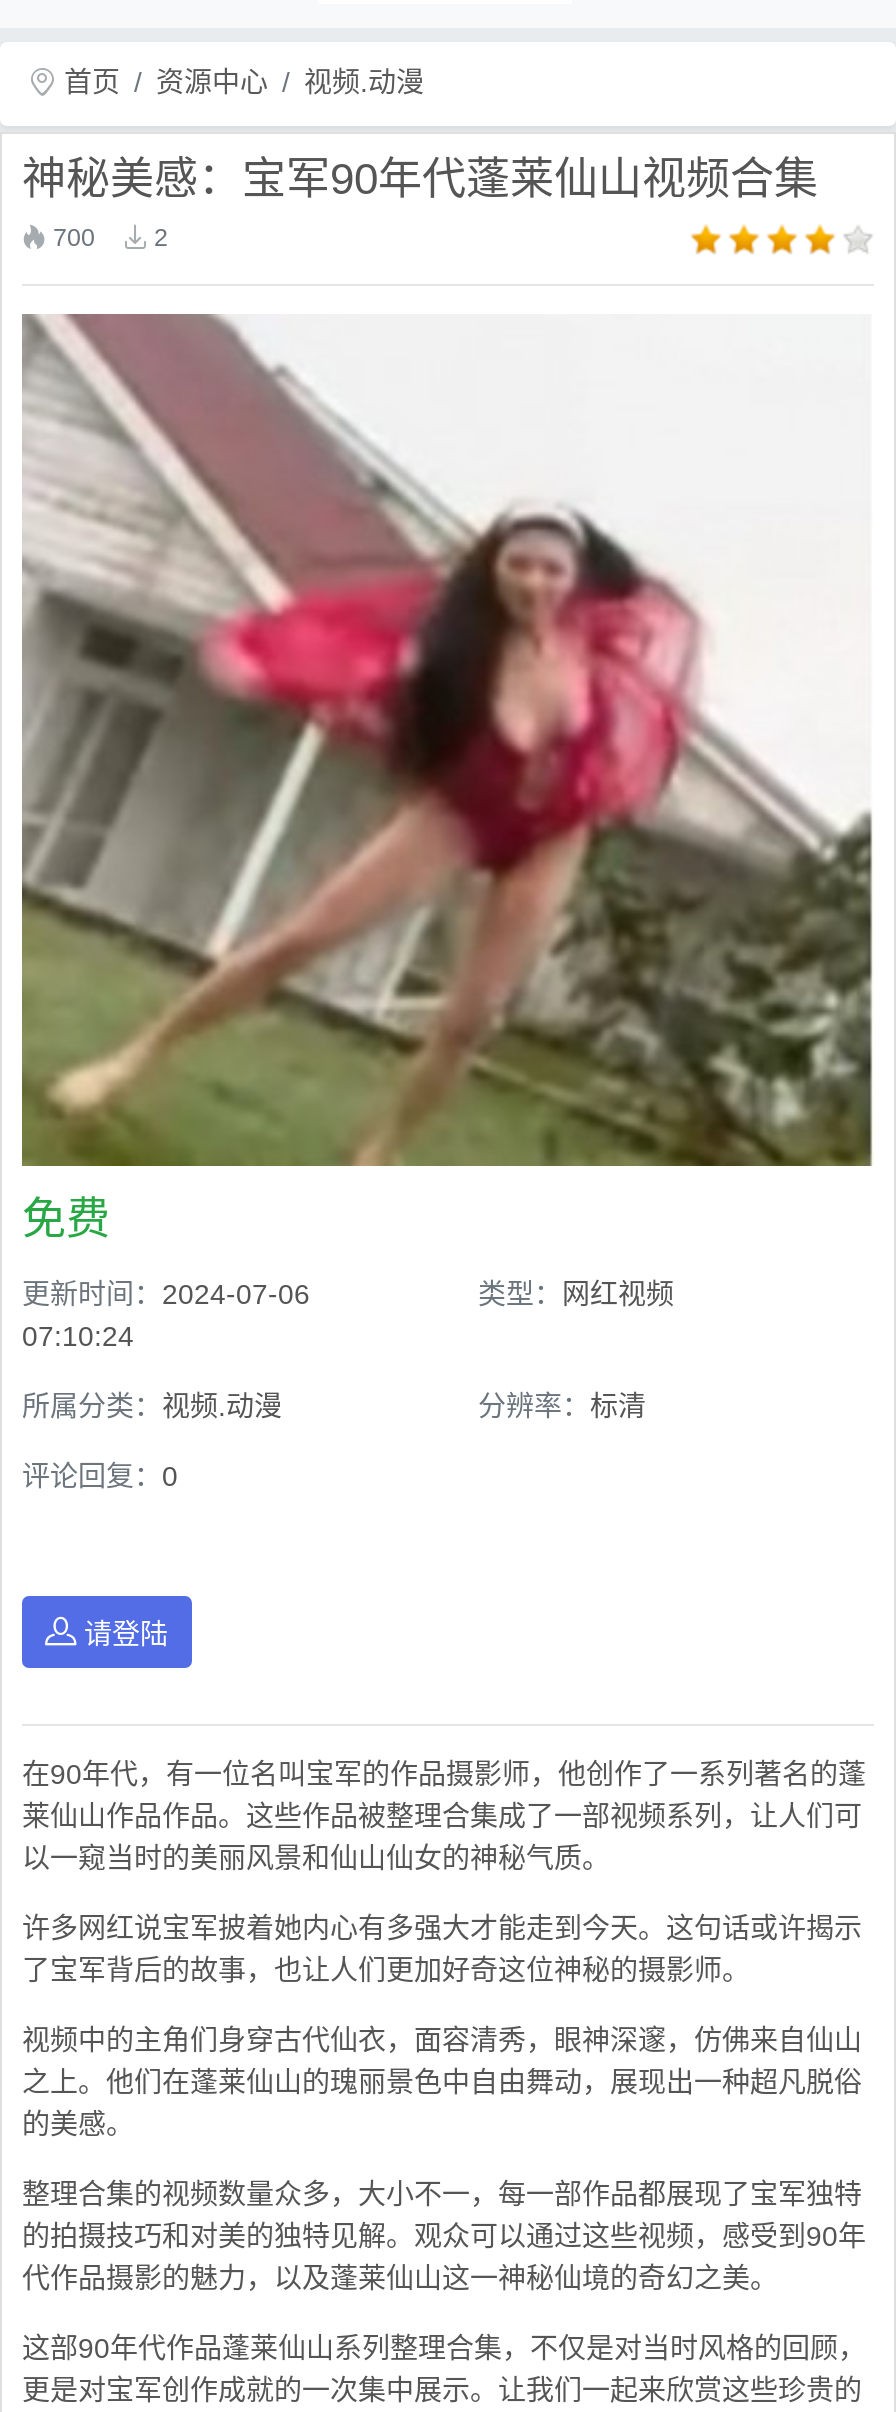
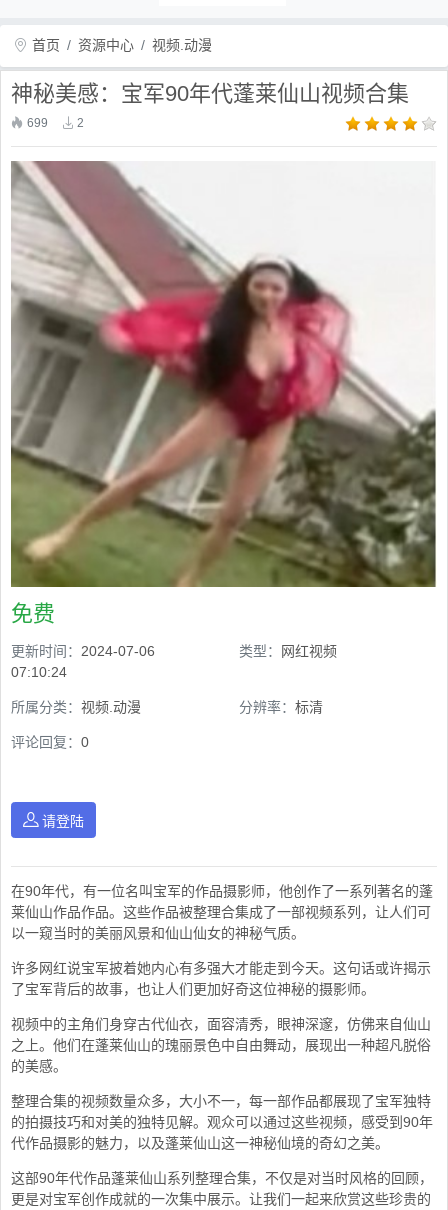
[53,224,95,252] 700 -> [26,116,47,130] 699

